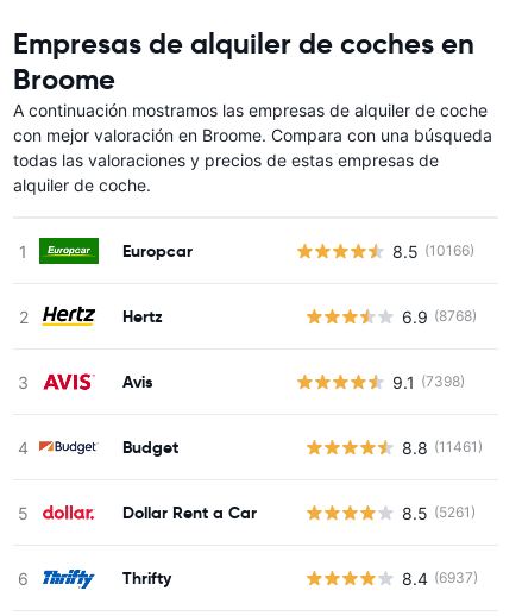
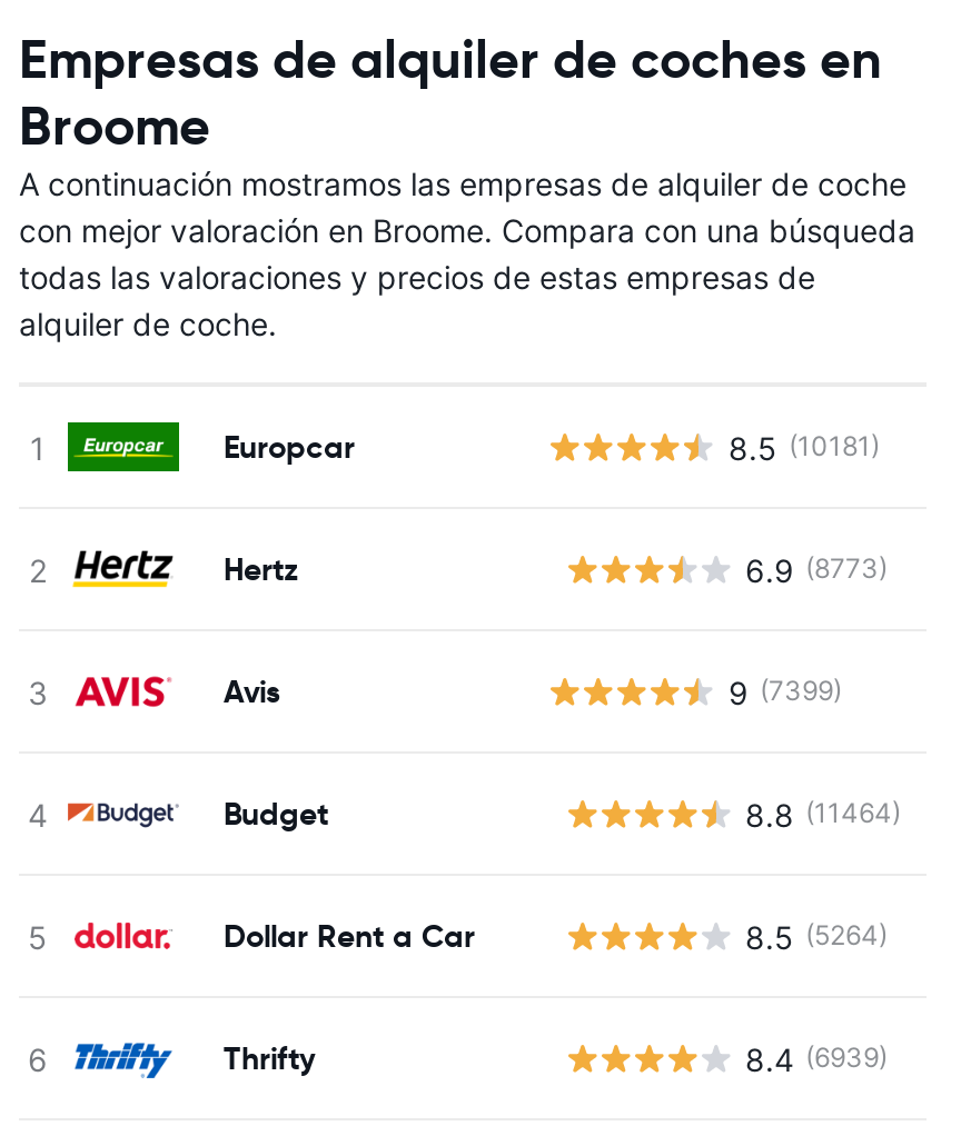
[392,241,474,261] 8.5 (10166) -> [729,428,880,466] 8.5 (10181)
[401,306,476,326] 6.9 (8768) -> [745,550,888,588] 6.9 (8773)
[392,372,465,392] 9.1 (7398) -> [729,672,842,710] 9 (7399)
[401,437,482,457] 8.8 (11461) -> [745,795,901,833] 8.8 (11464)
[401,502,475,523] 8.5 (5261) -> [745,917,888,955] 8.5 (5264)
[401,568,477,588] 8.4 (6937) -> [745,1039,888,1077] 8.4 (6939)

